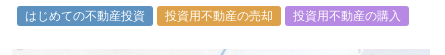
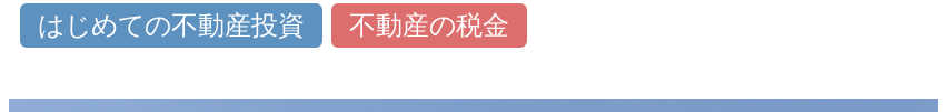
[165,9,401,23] 投資用不動産の売却 | 投資用不動産の購入 -> [349,10,509,41] 不動産の税金

